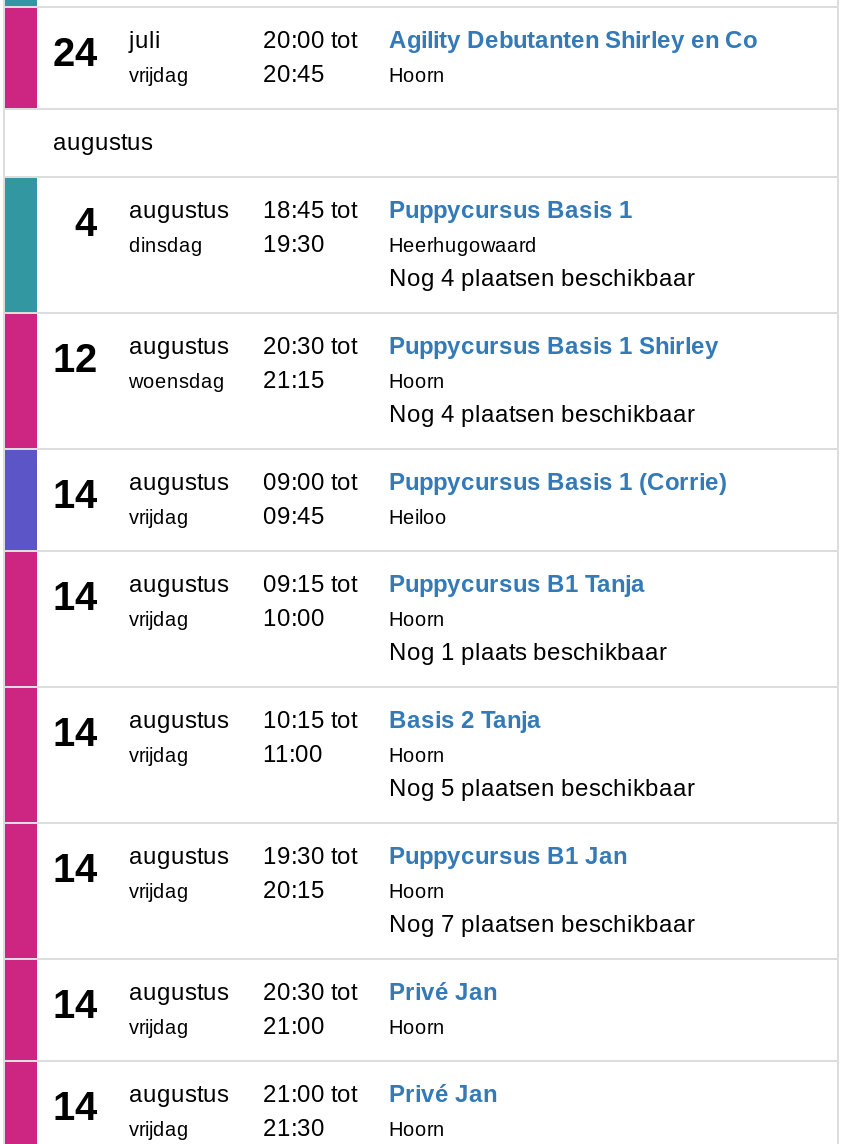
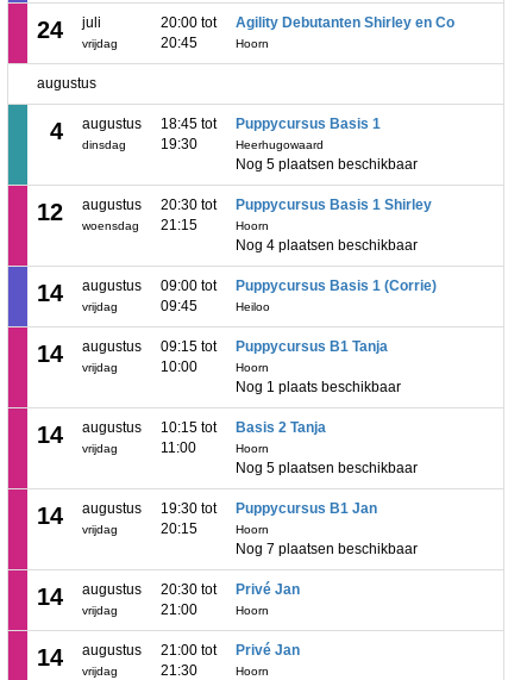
[389,264,695,292] Nog 4 plaatsen beschikbaar -> [236,156,418,173] Nog 5 plaatsen beschikbaar

